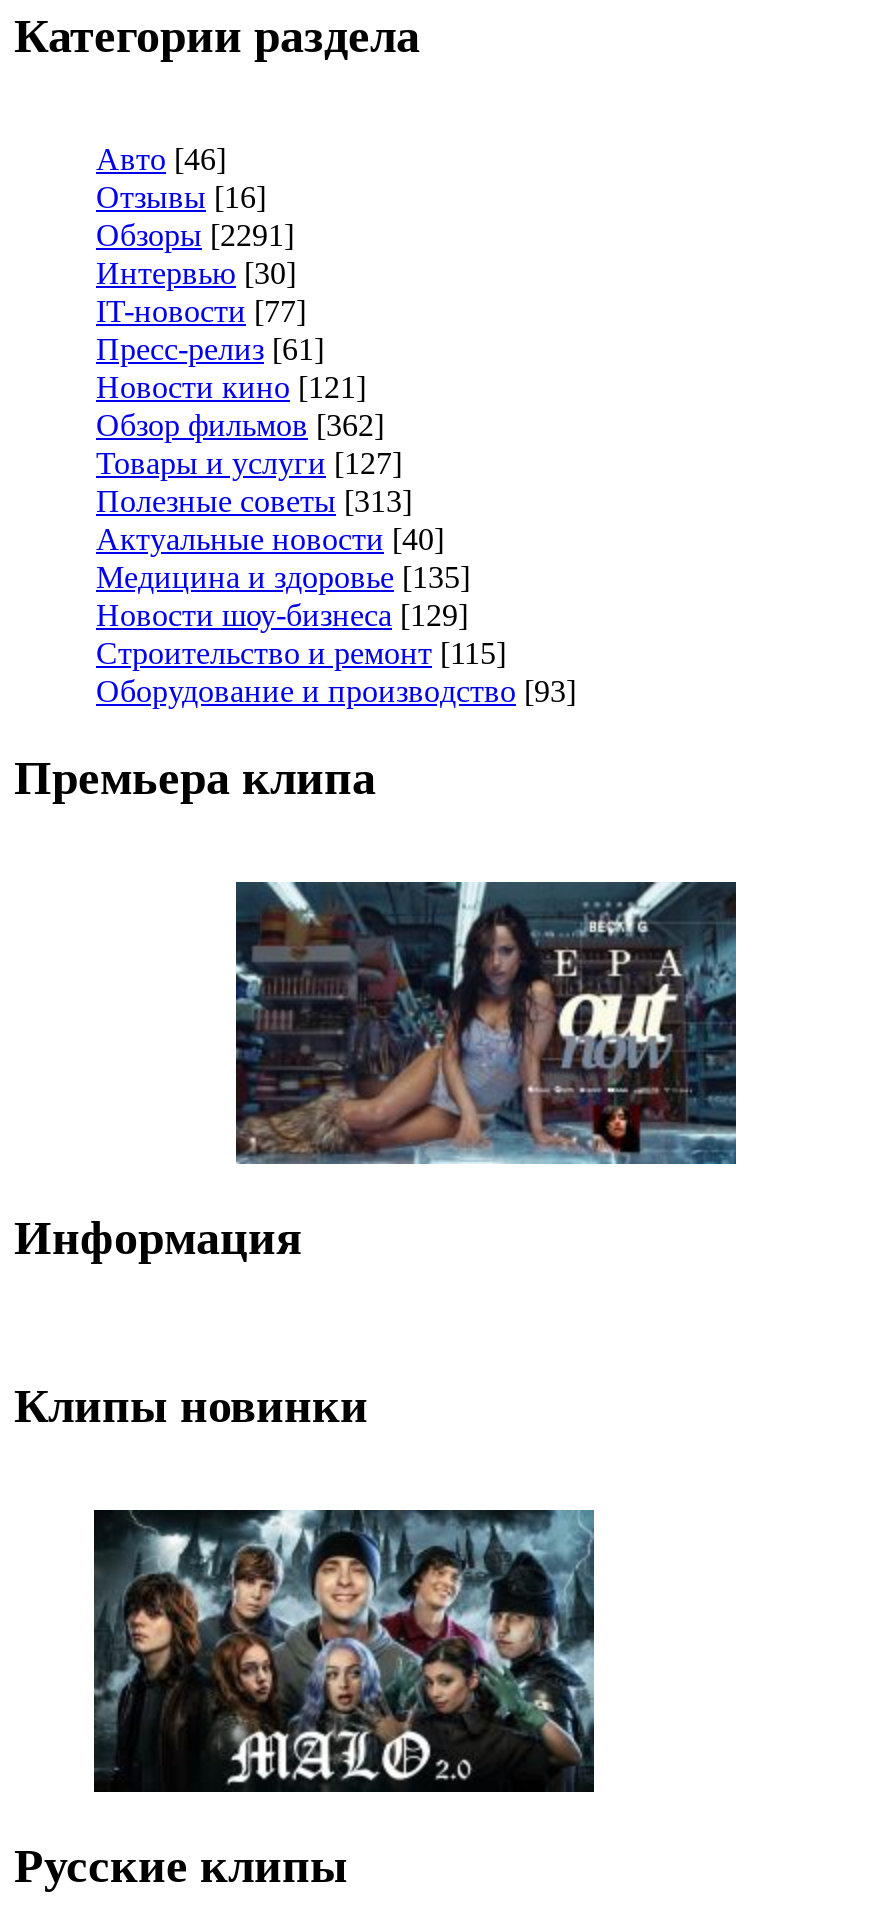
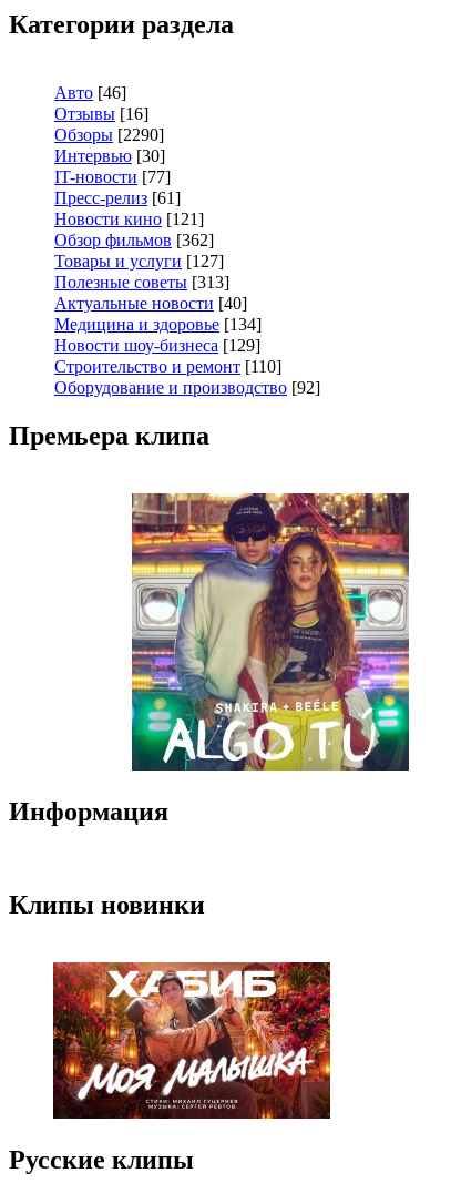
[96,218,294,252] Обзоры [2291] -> [54,125,164,144] Обзоры [2290]
[96,560,470,594] Медицина и здоровье [135] -> [54,315,262,333] Медицина и здоровье [134]
[96,636,506,670] Строительство и ремонт [115] -> [54,357,281,376] Строительство и ремонт [110]
[96,674,576,708] Оборудование и производство [93] -> [54,378,320,397] Оборудование и производство [92]
[234,880,738,1166] [image] -> [131,492,410,772] [image]
[92,1508,596,1794] [image] -> [52,961,331,1120] [image]

